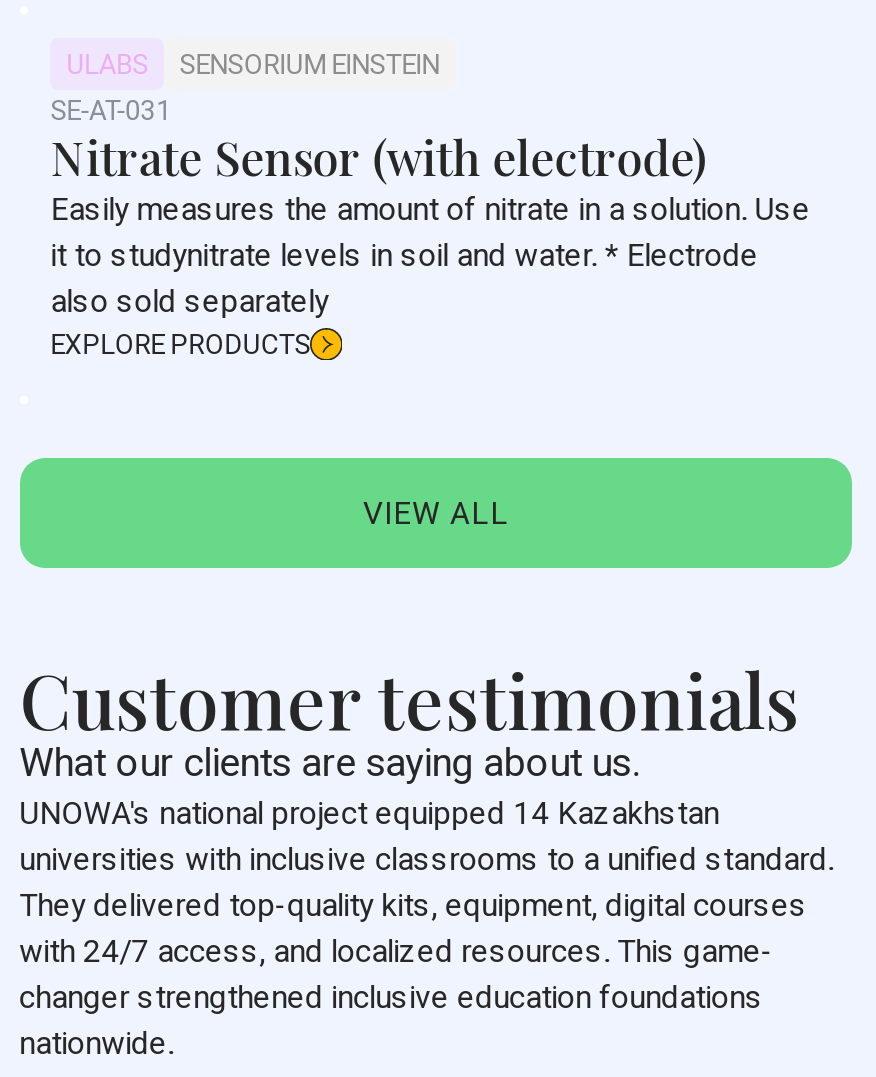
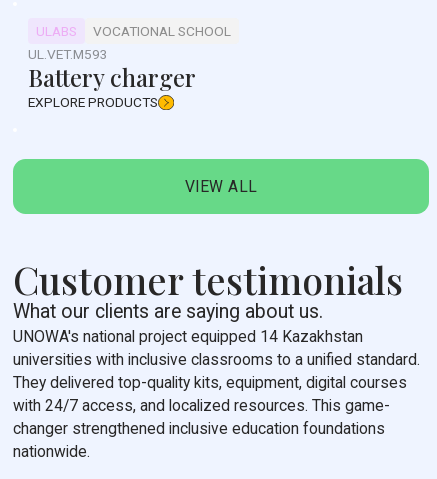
[50,47,810,320] SENSORIUM EINSTEIN | SE-AT-031 | Nitrate Sensor (with electrode) | Easily measures the amount of nitrate in a solution. Use | it to studynitrate levels in soil and water. * Electrode | also sold separately -> [28,23,231,93] VOCATIONAL SCHOOL | UL.VET.M593 | Battery charger

